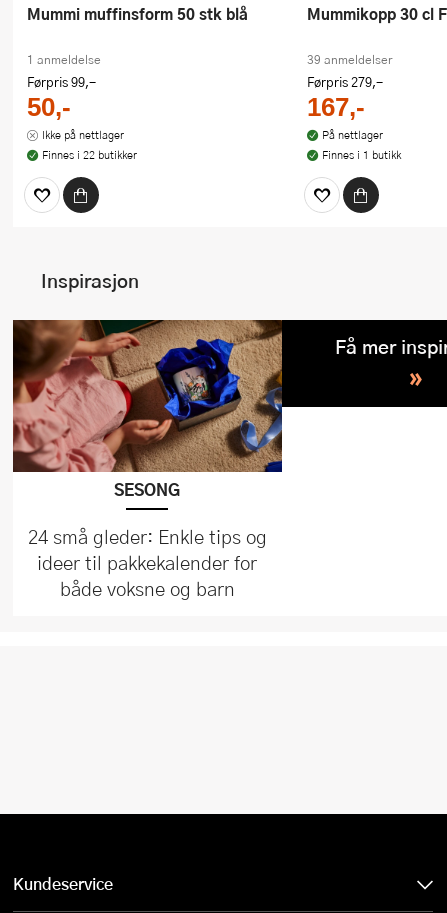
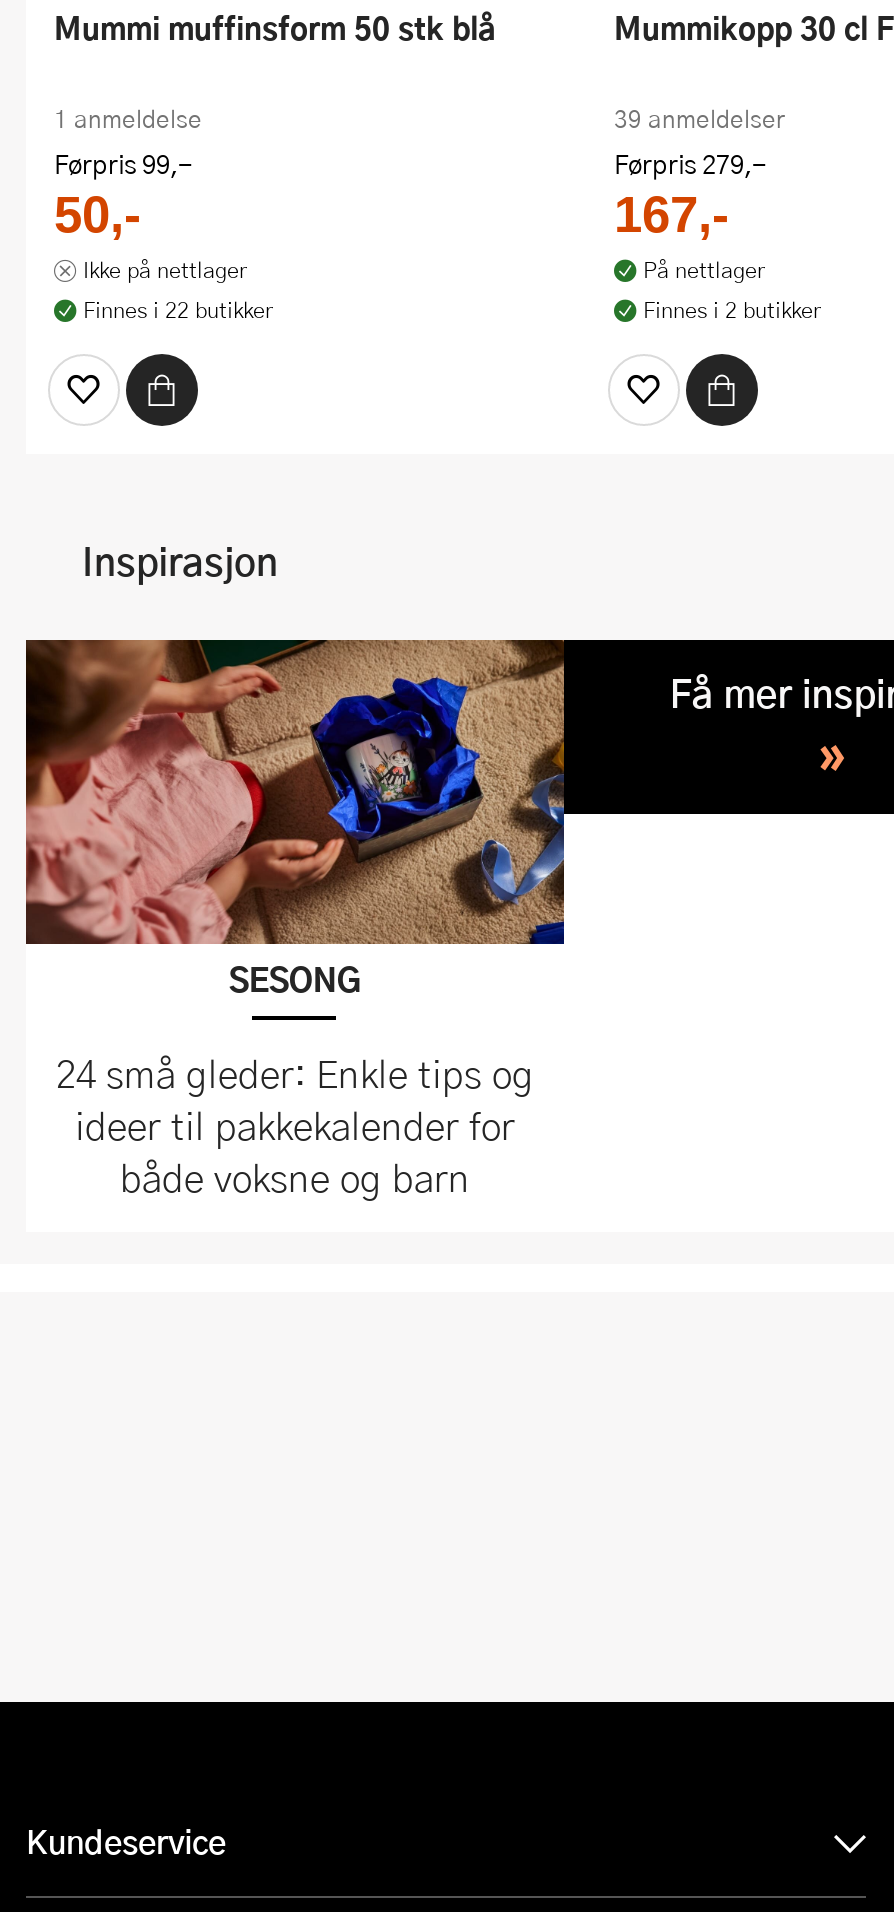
[321,147,400,162] Finnes i 1 butikk -> [643,293,821,323] Finnes i 2 butikker

